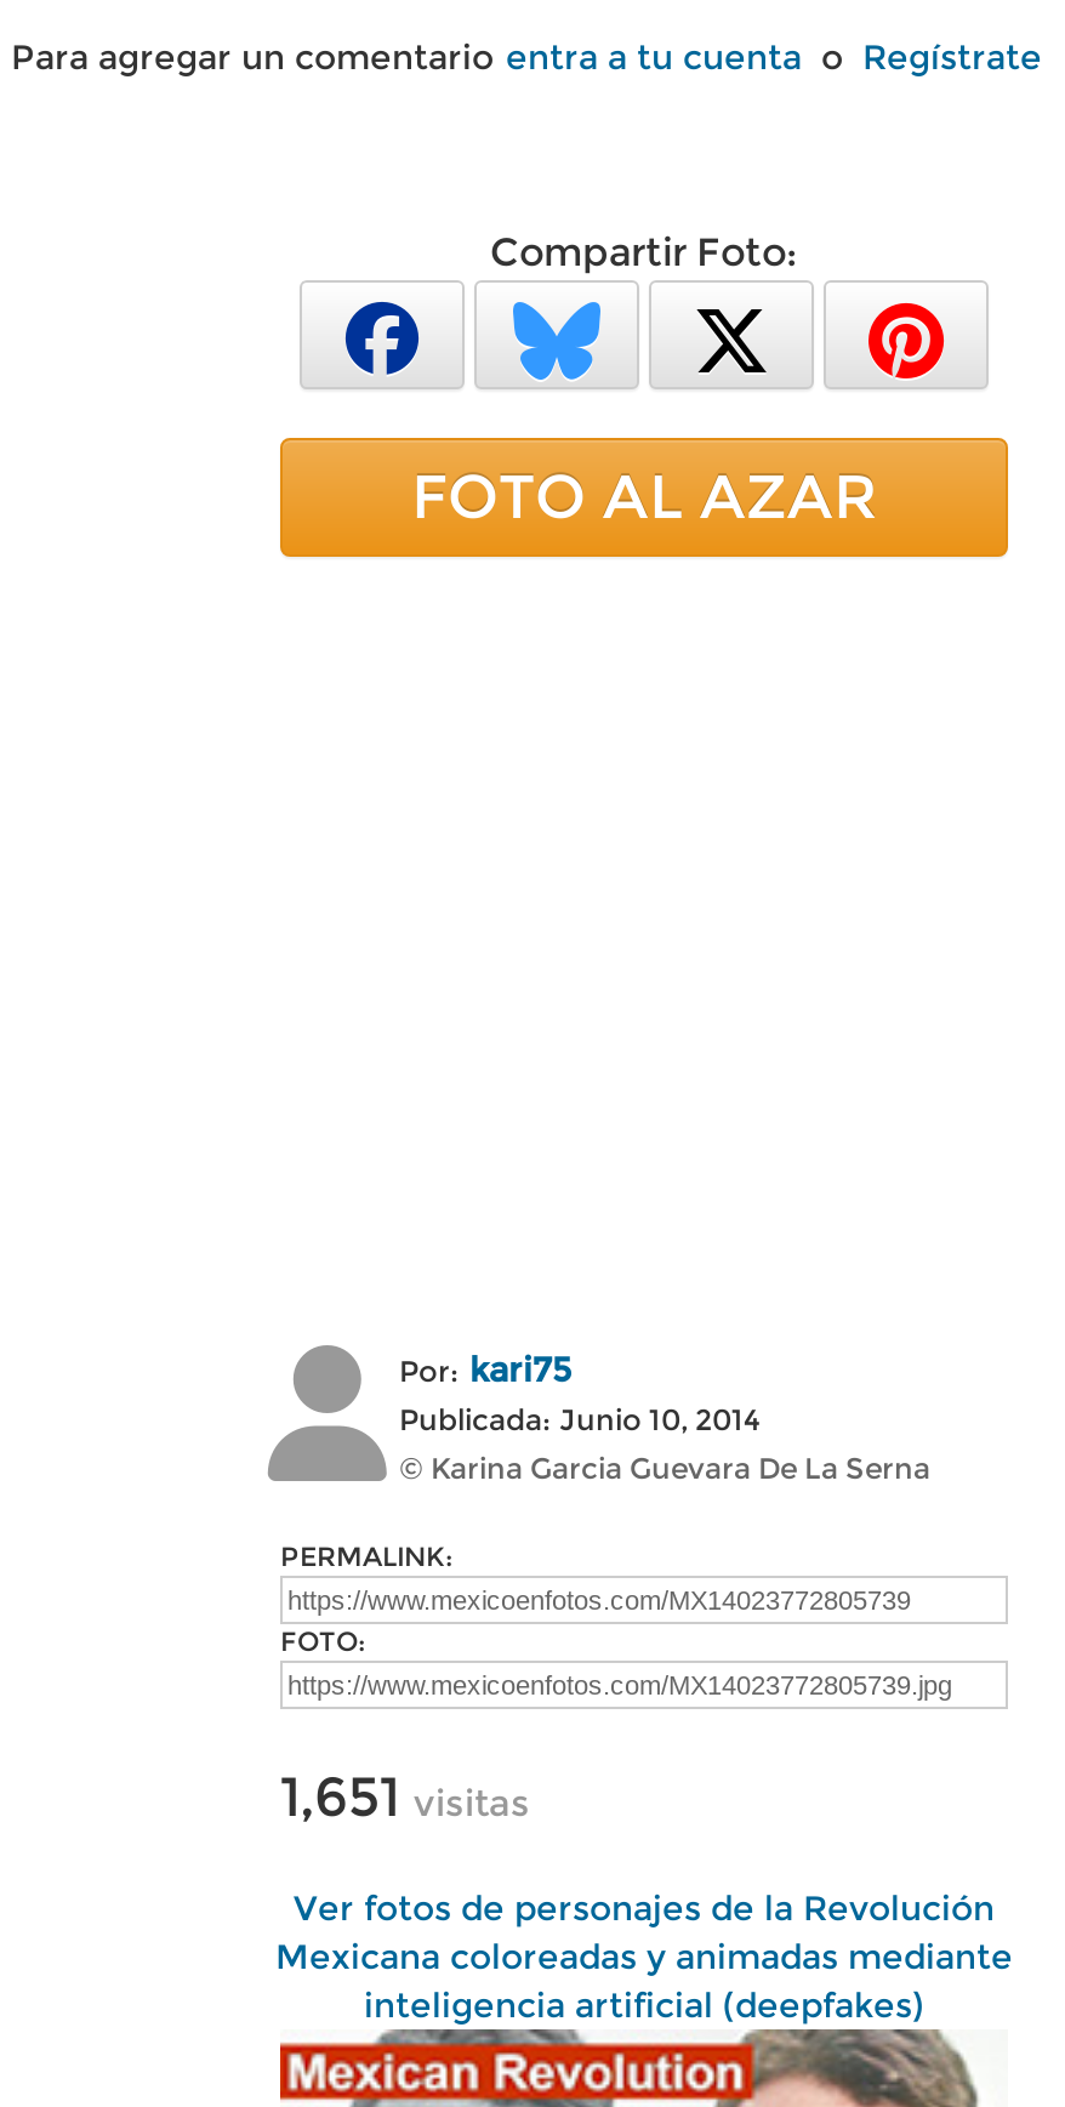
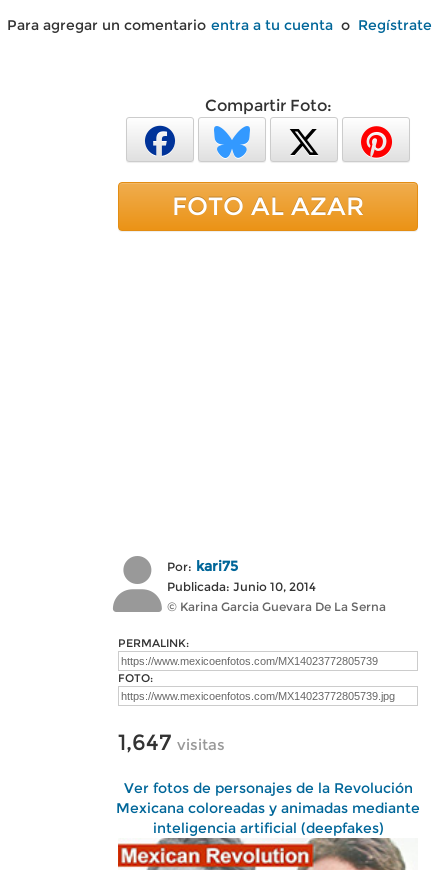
[280,1763,530,1830] 1,651 visitas -> [118,728,225,756] 1,647 visitas

